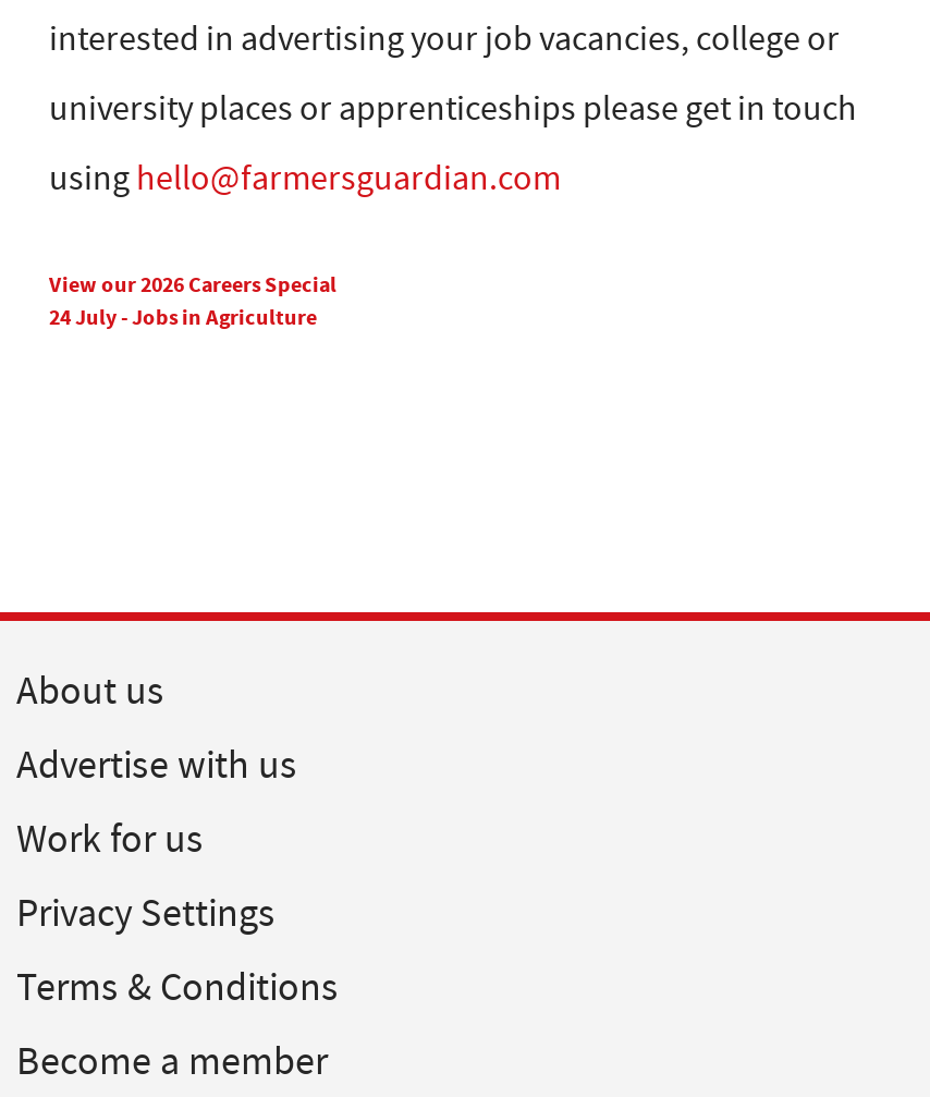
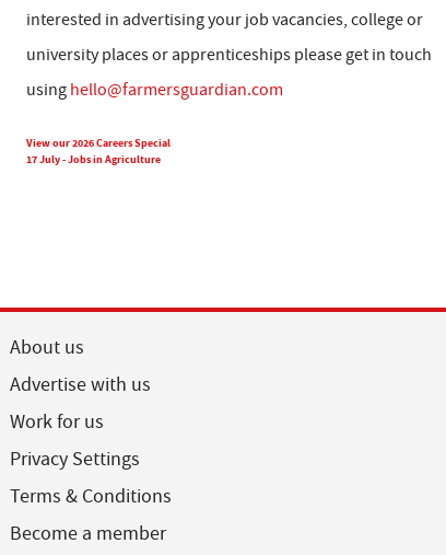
[49,302,317,331] 24 July - Jobs in Agriculture -> [26,152,161,166] 17 July - Jobs in Agriculture

